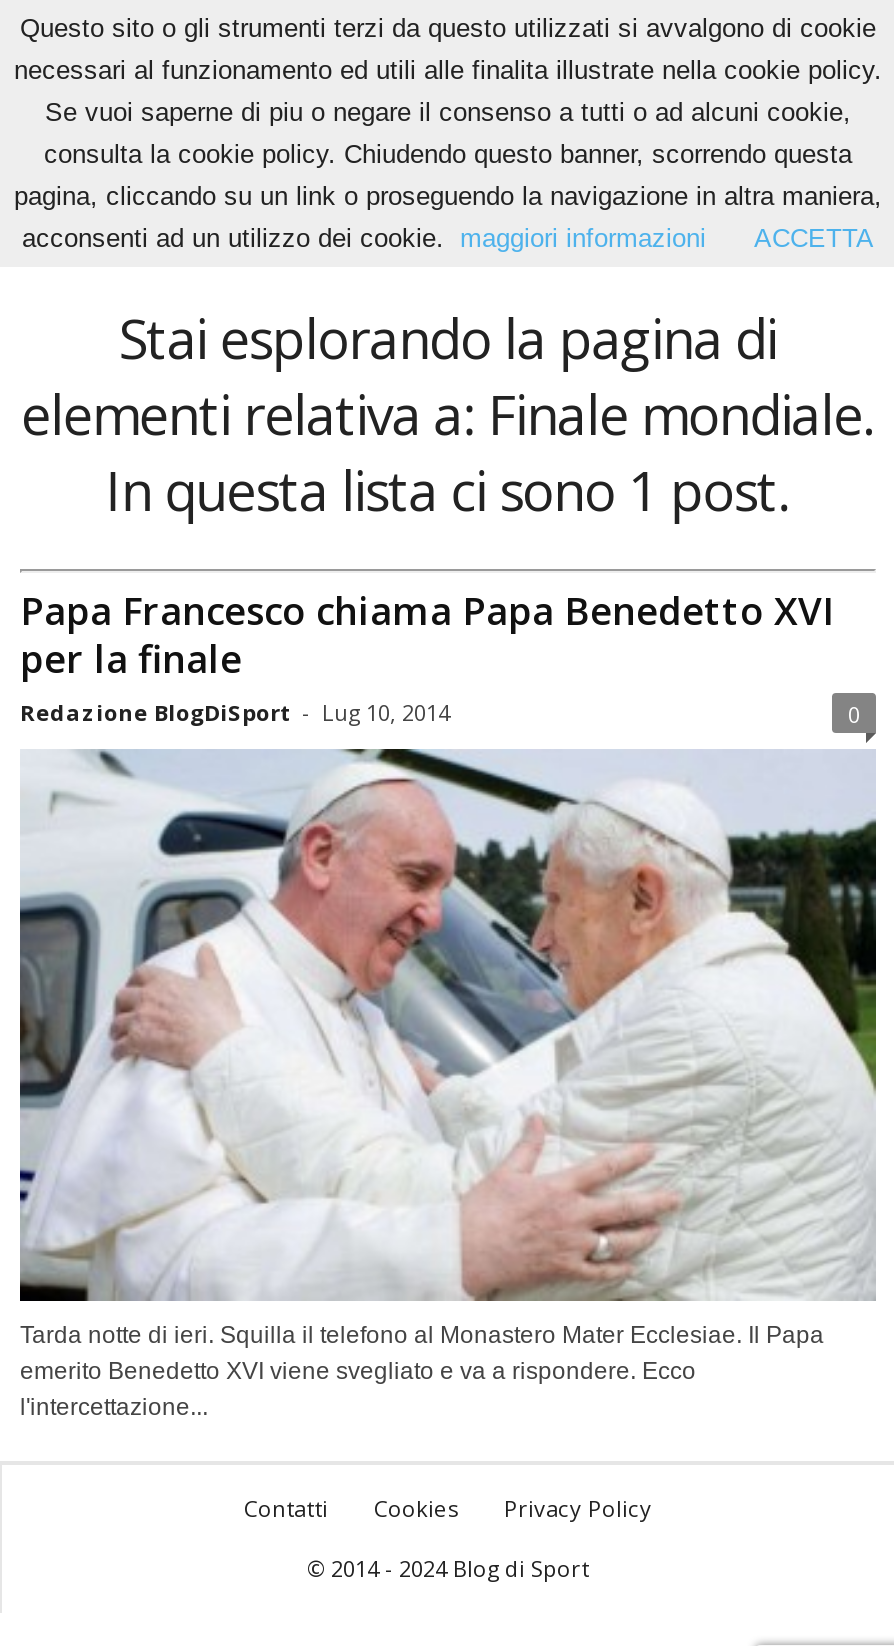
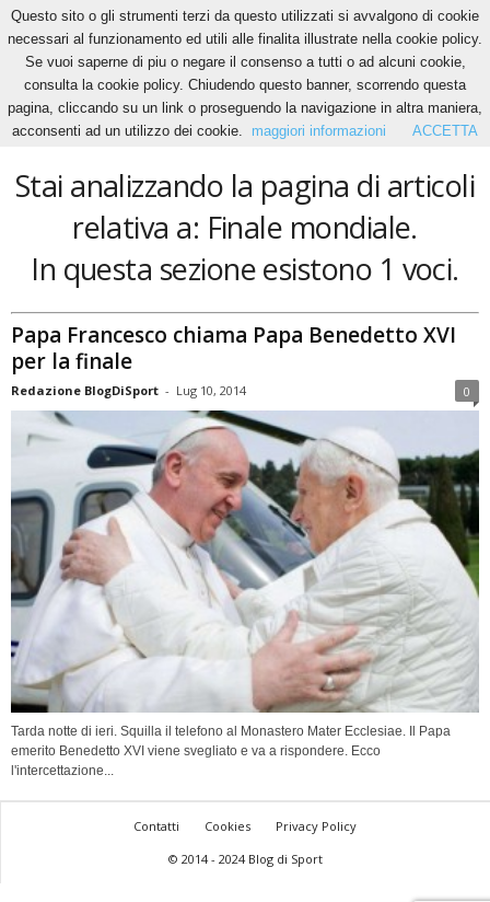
[21,301,875,527] Stai esplorando la pagina di | elementi relativa a: Finale mondiale. | In questa lista ci sono 1 post. -> [15,165,475,289] Stai analizzando la pagina di articoli | relativa a: Finale mondiale. | In questa sezione esistono 1 voci.

